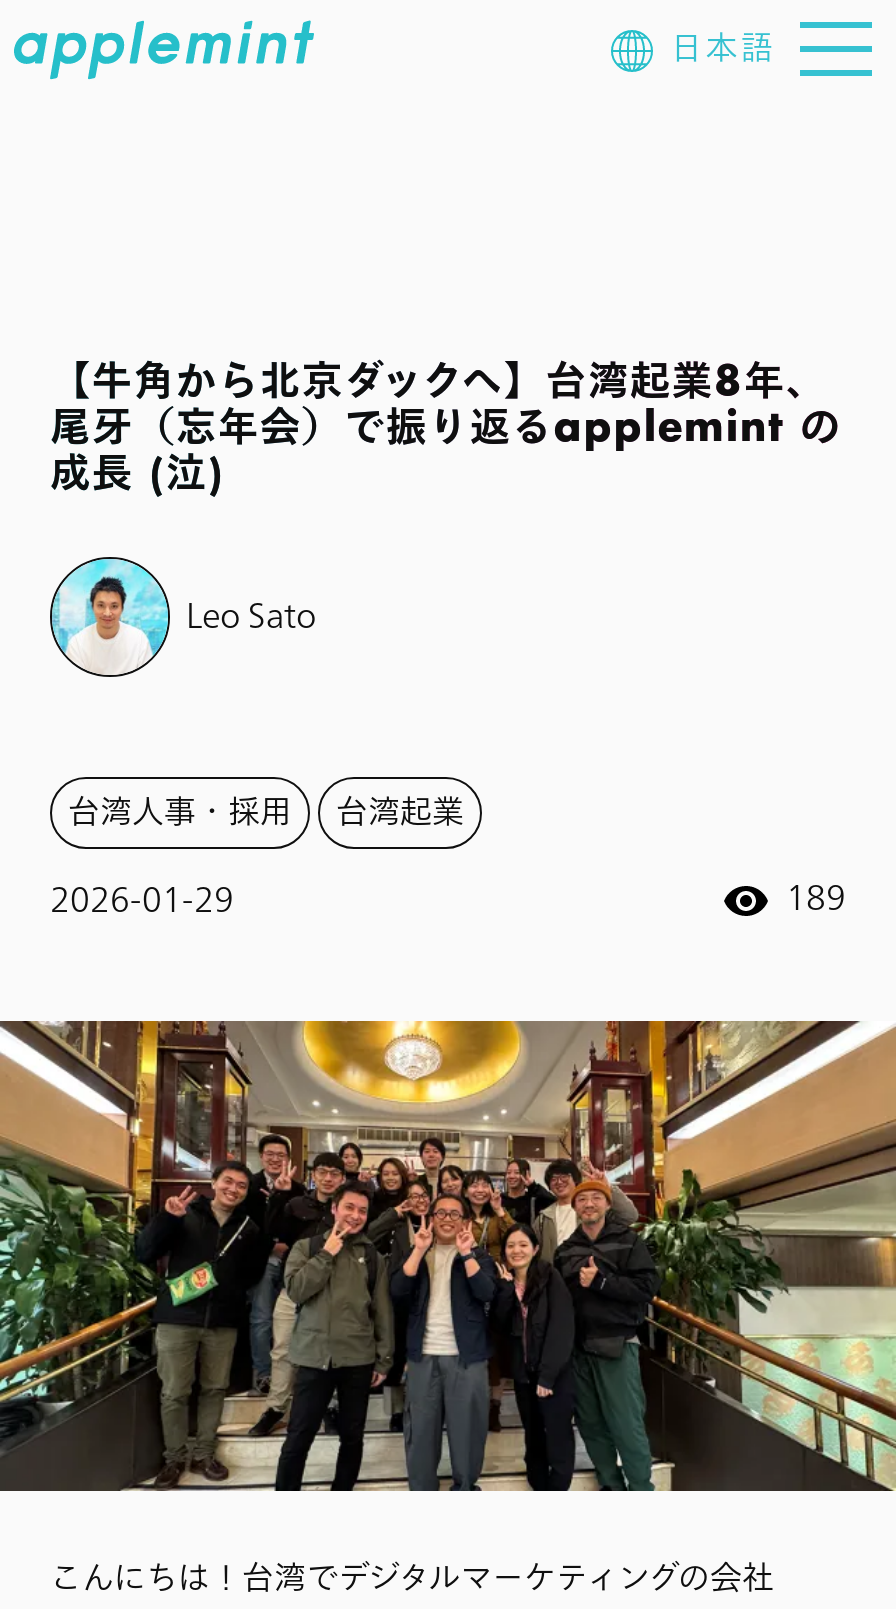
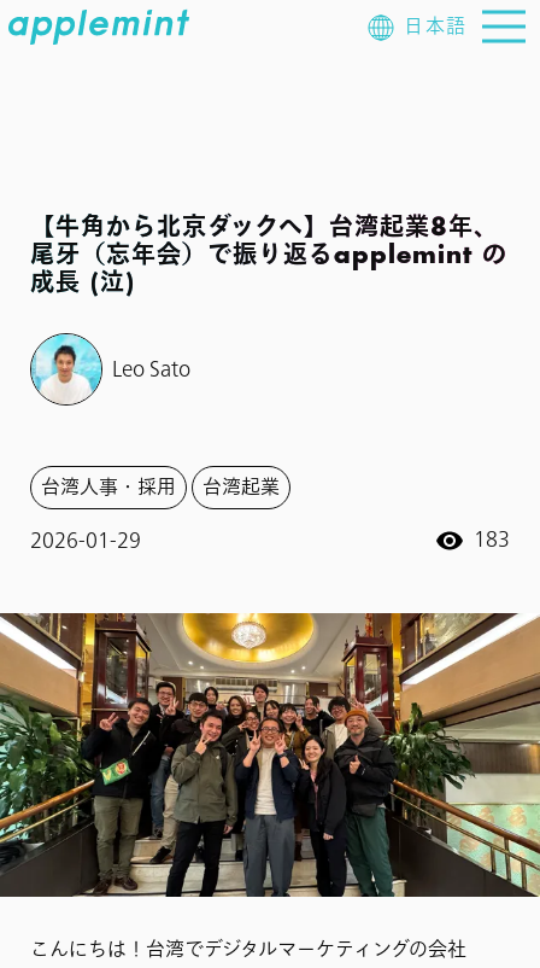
[786,875,846,923] 189 -> [474,525,510,554] 183

